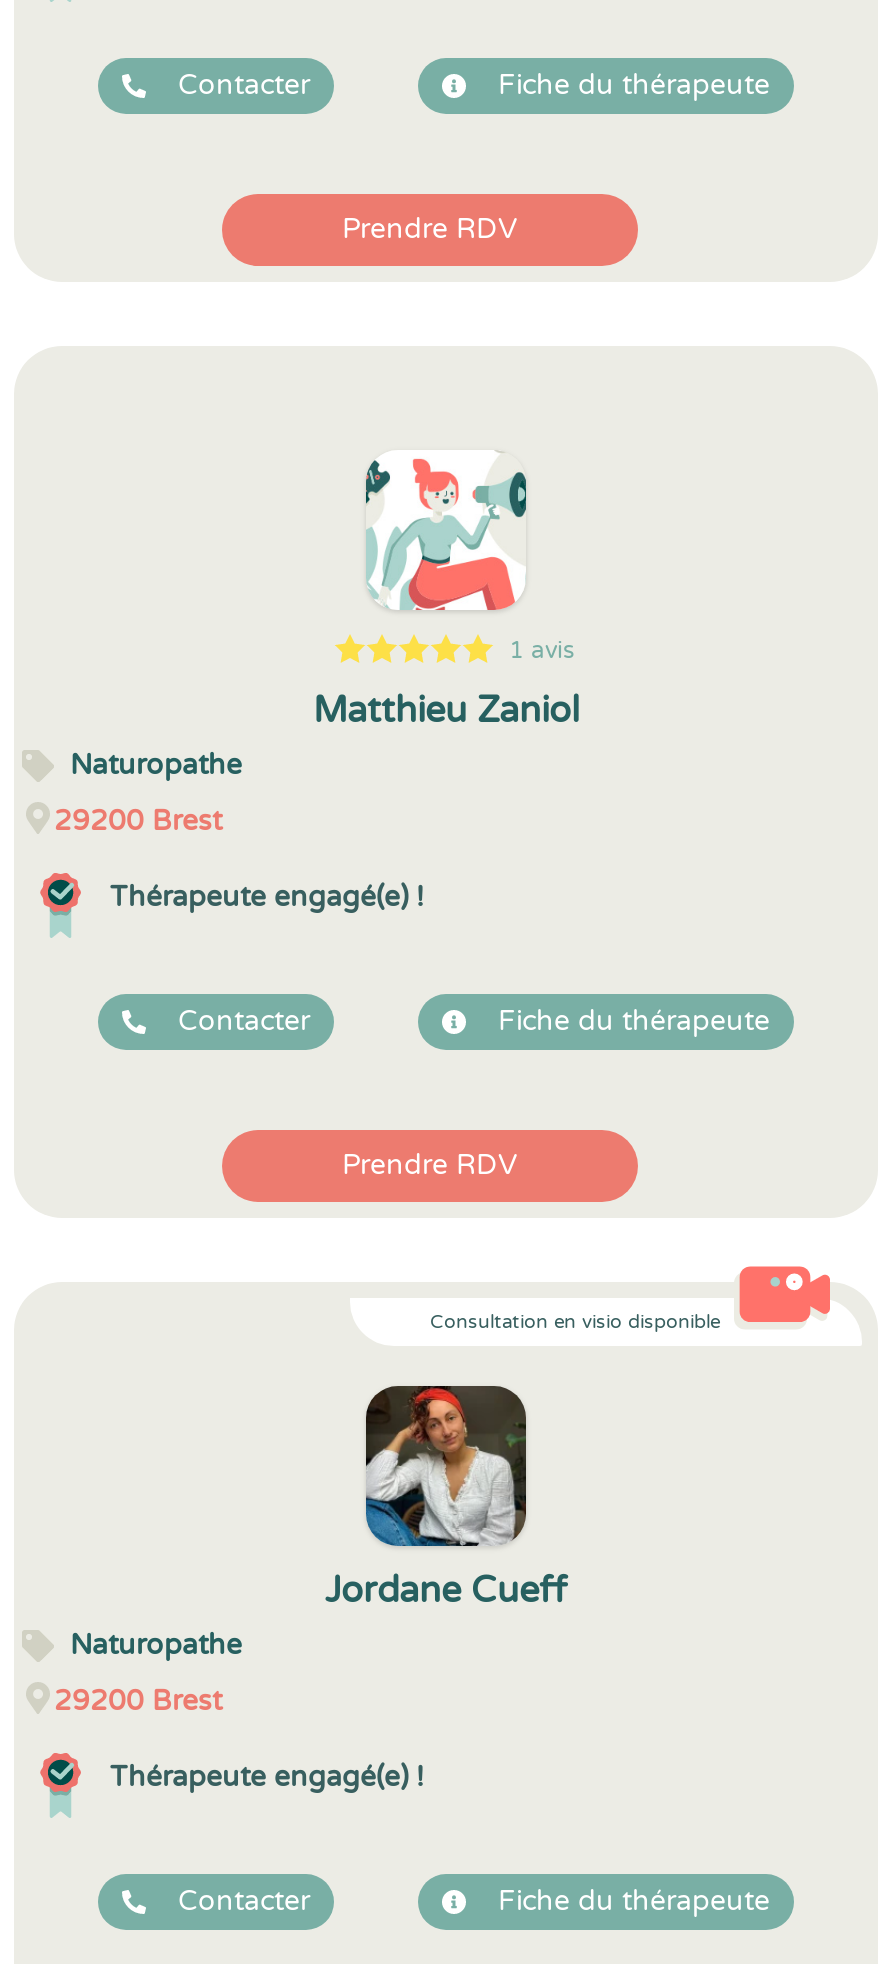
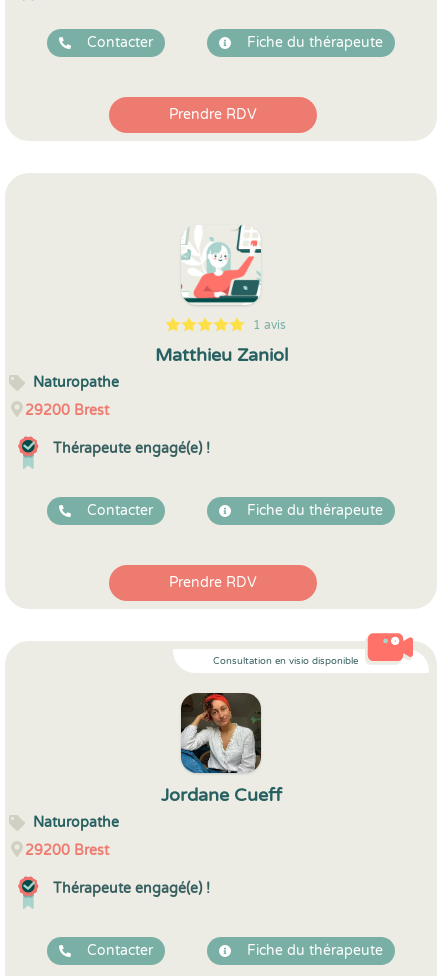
[364,450,528,612] [image] -> [180,224,261,305] [image]

